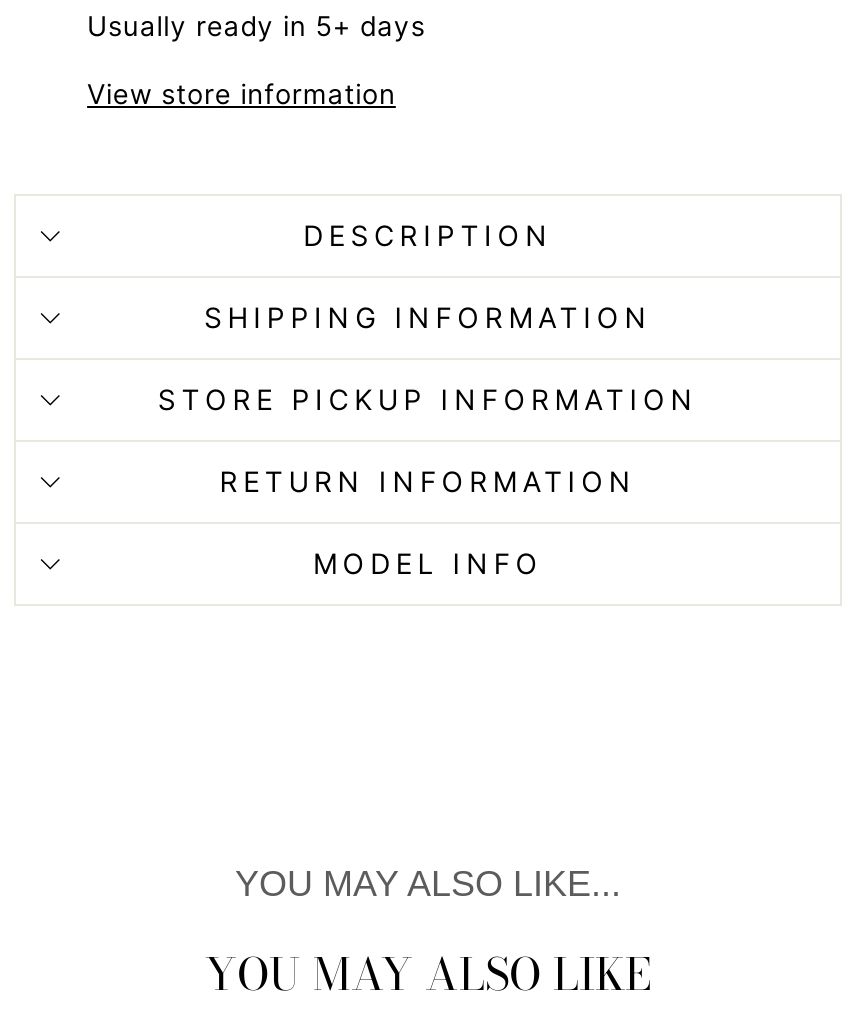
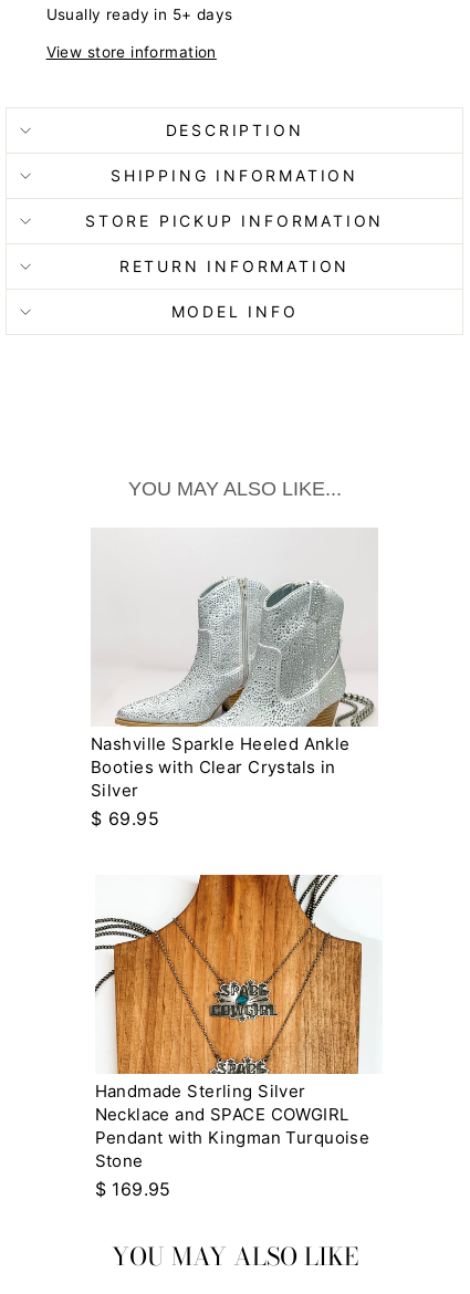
none -> [91,529,378,829] [image] | Nashville Sparkle Heeled Ankle | Booties with Clear Crystals in | Silver | $ 69.95
none -> [94,874,370,1200] [image] | Handmade Sterling Silver | Necklace and SPACE COWGIRL | Pendant with Kingman Turquoise | Stone | $ 169.95

